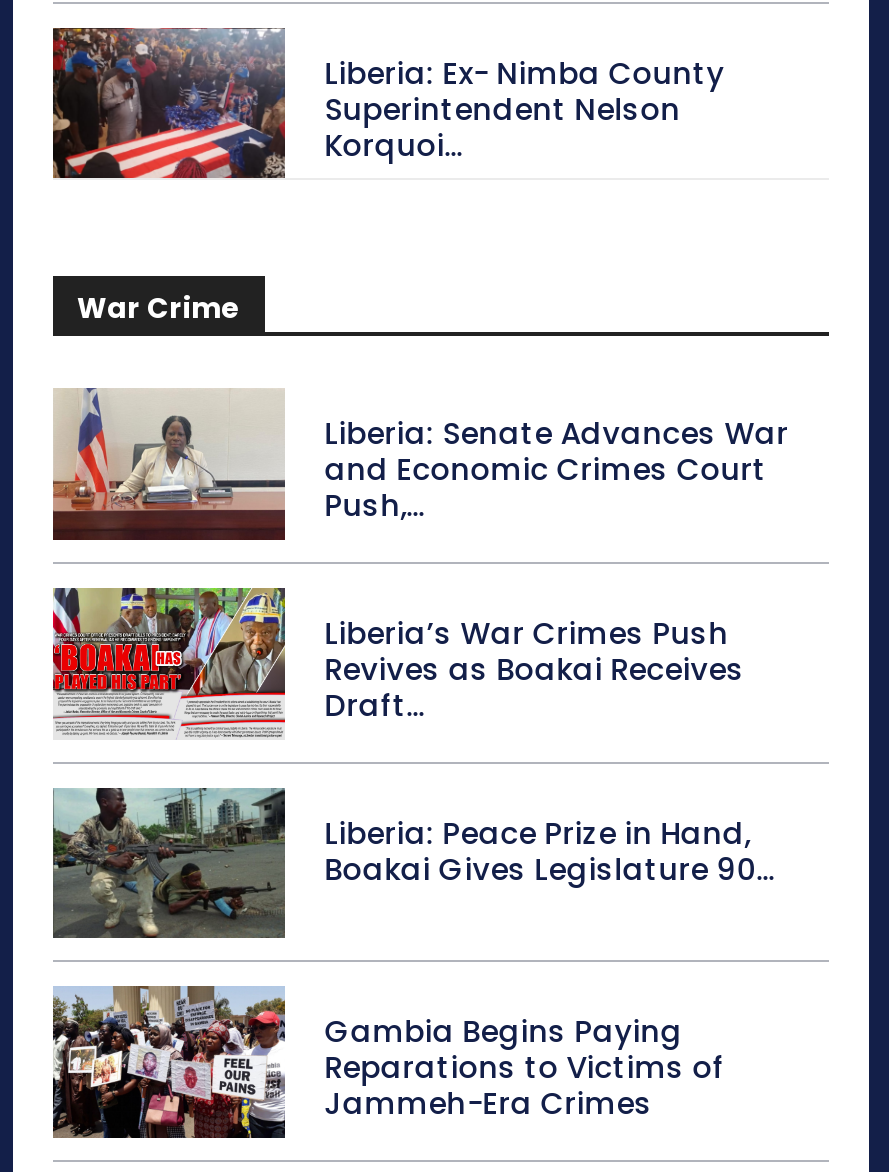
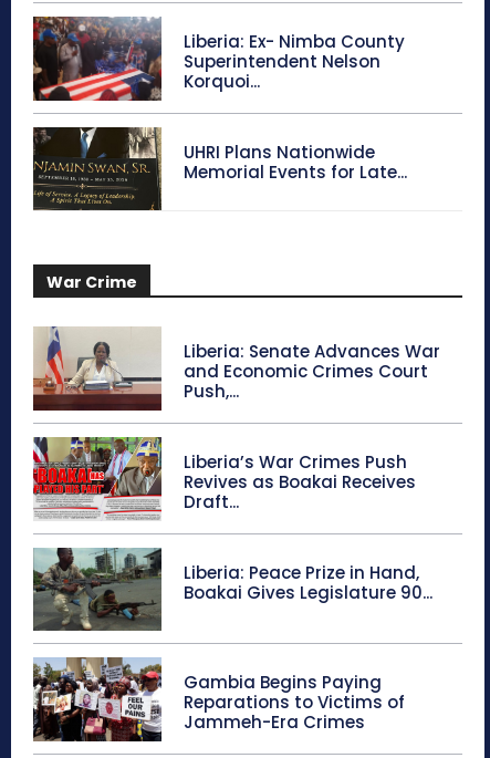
none -> [32,126,407,211] [image] | UHRI Plans Nationwide | Memorial Events for Late...

